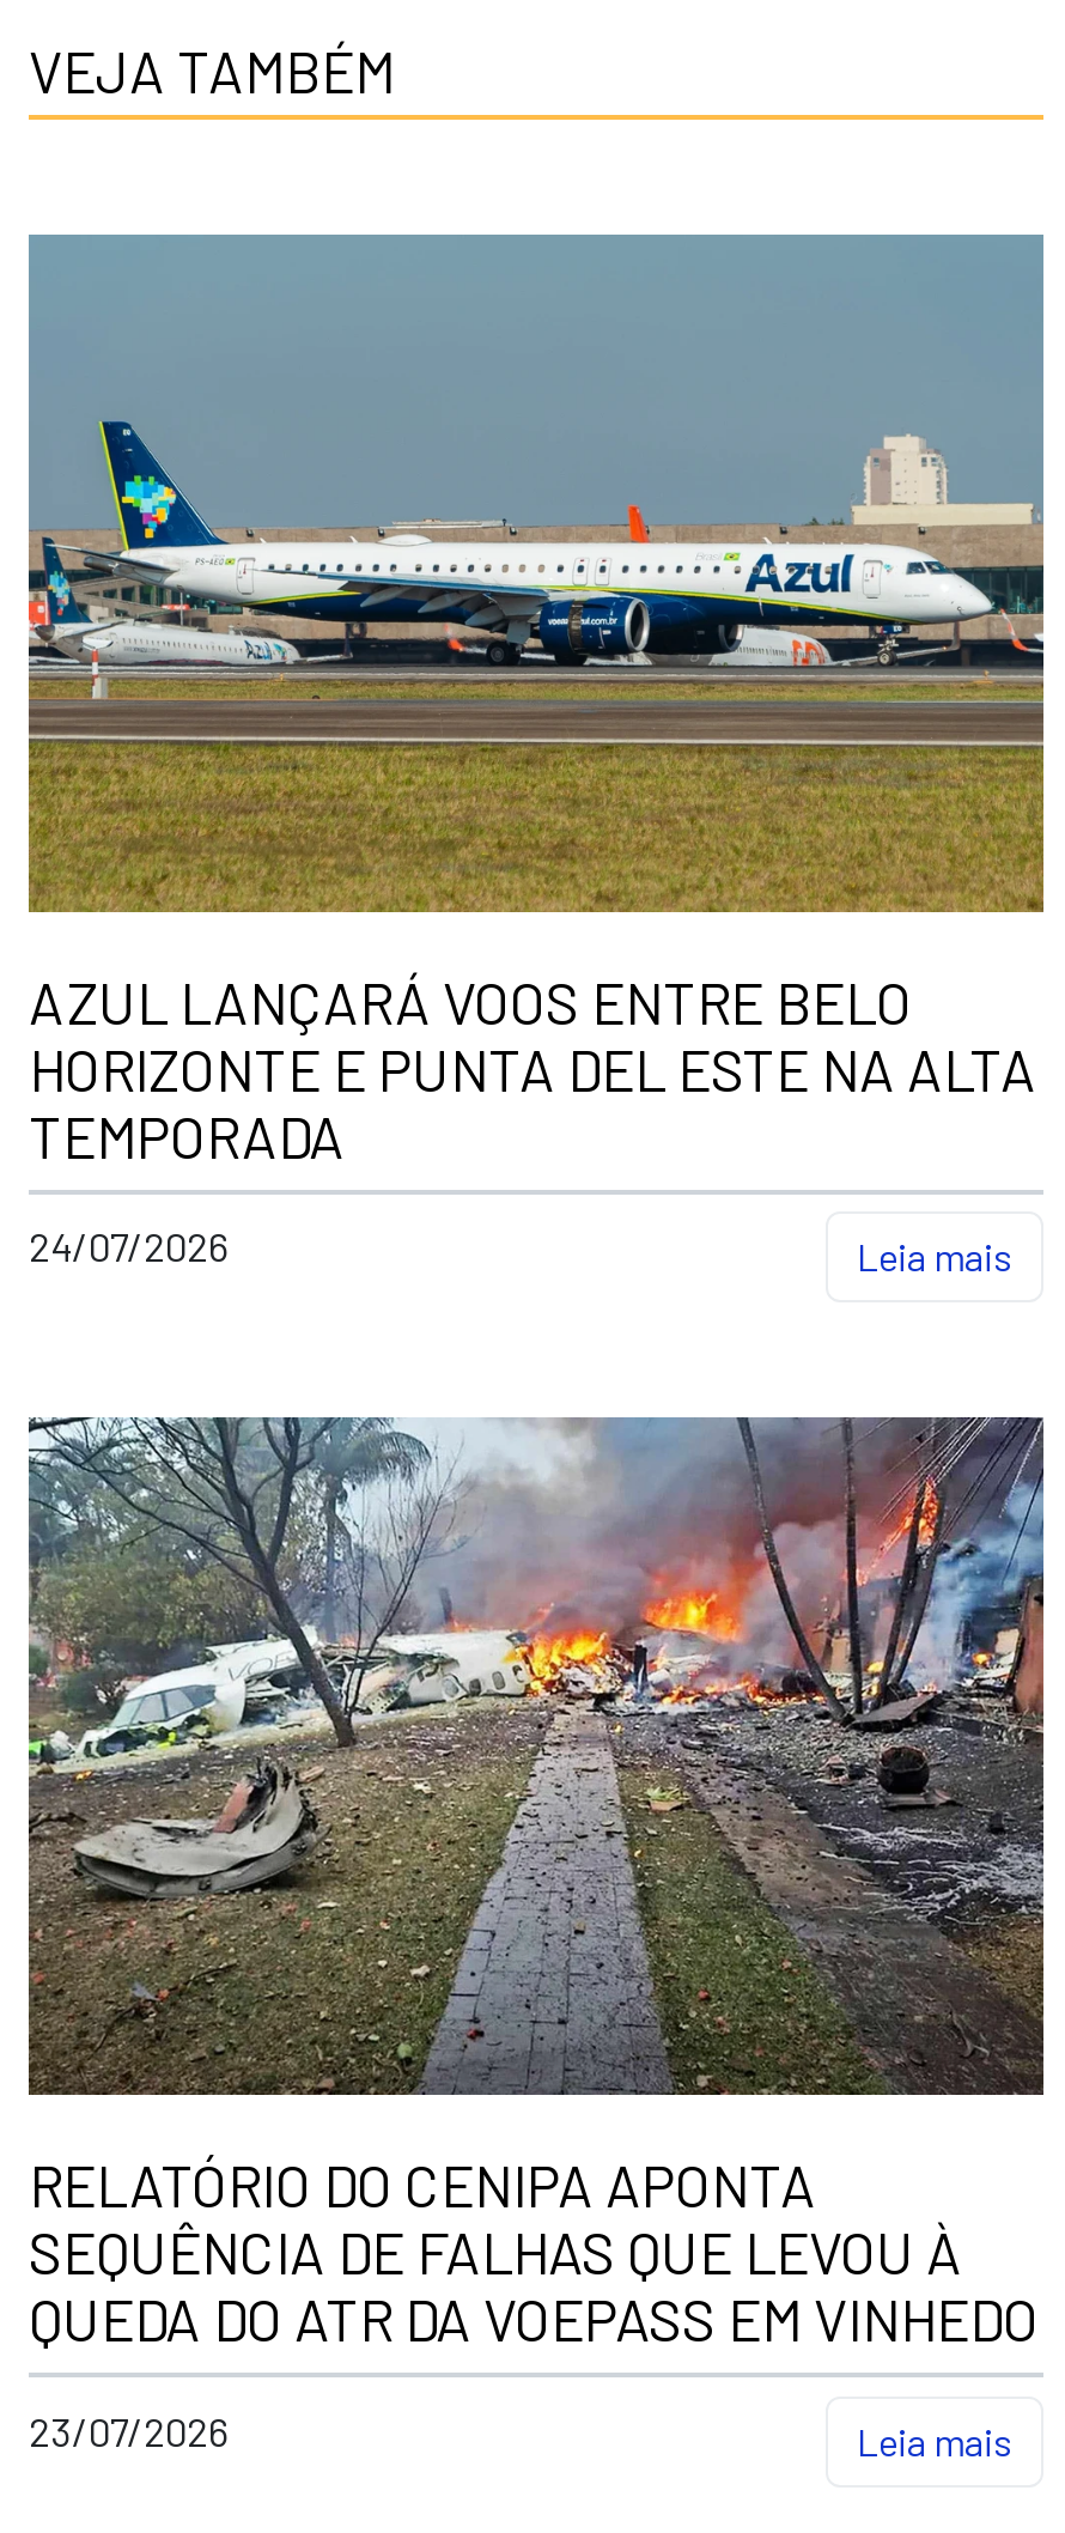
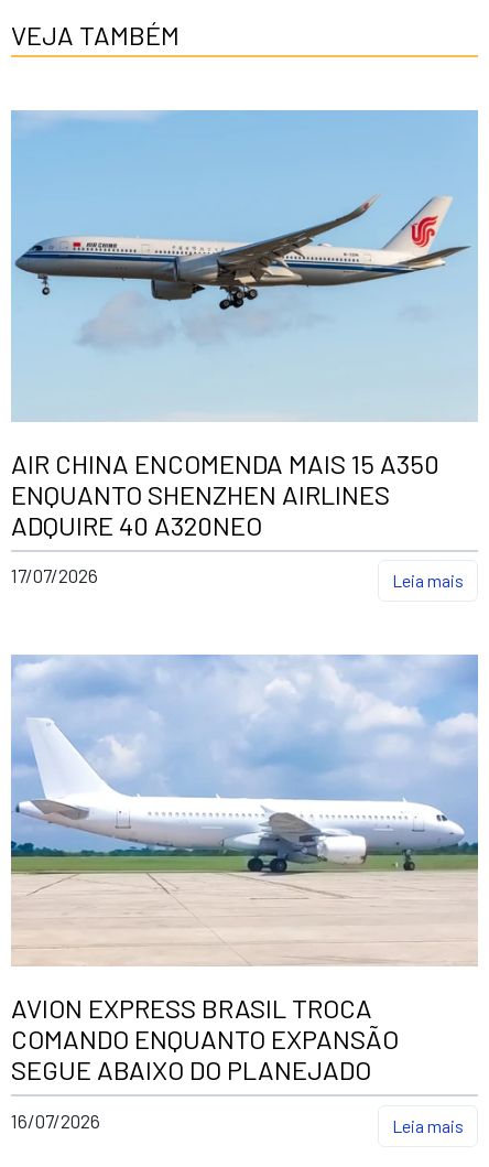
[26,235,1046,1170] [image] | AZUL LANÇARÁ VOOS ENTRE BELO | HORIZONTE E PUNTA DEL ESTE NA ALTA | TEMPORADA -> [10,110,478,541] [image] | AIR CHINA ENCOMENDA MAIS 15 A350 | ENQUANTO SHENZHEN AIRLINES | ADQUIRE 40 A320NEO
[29,1222,230,1270] 24/07/2026 -> [11,565,98,587] 17/07/2026
[26,1415,1046,2353] [image] | RELATÓRIO DO CENIPA APONTA | SEQUÊNCIA DE FALHAS QUE LEVOU À | QUEDA DO ATR DA VOEPASS EM VINHEDO -> [10,655,479,1085] [image] | AVION EXPRESS BRASIL TROCA | COMANDO ENQUANTO EXPANSÃO | SEGUE ABAIXO DO PLANEJADO
[29,2405,230,2453] 23/07/2026 -> [11,1109,100,1131] 16/07/2026

